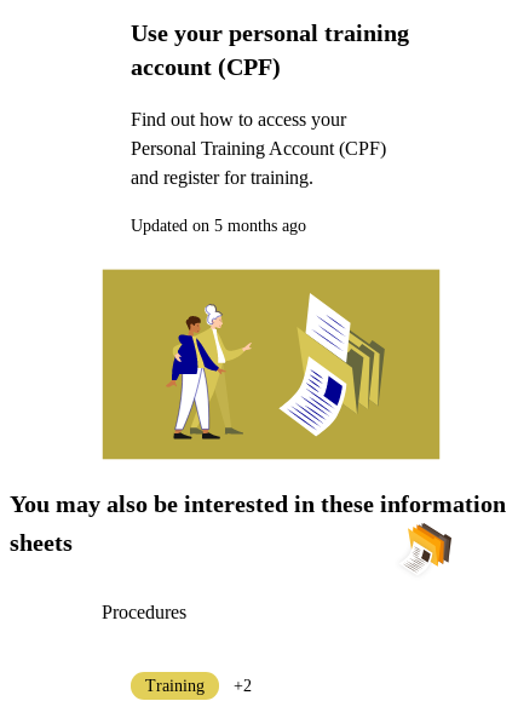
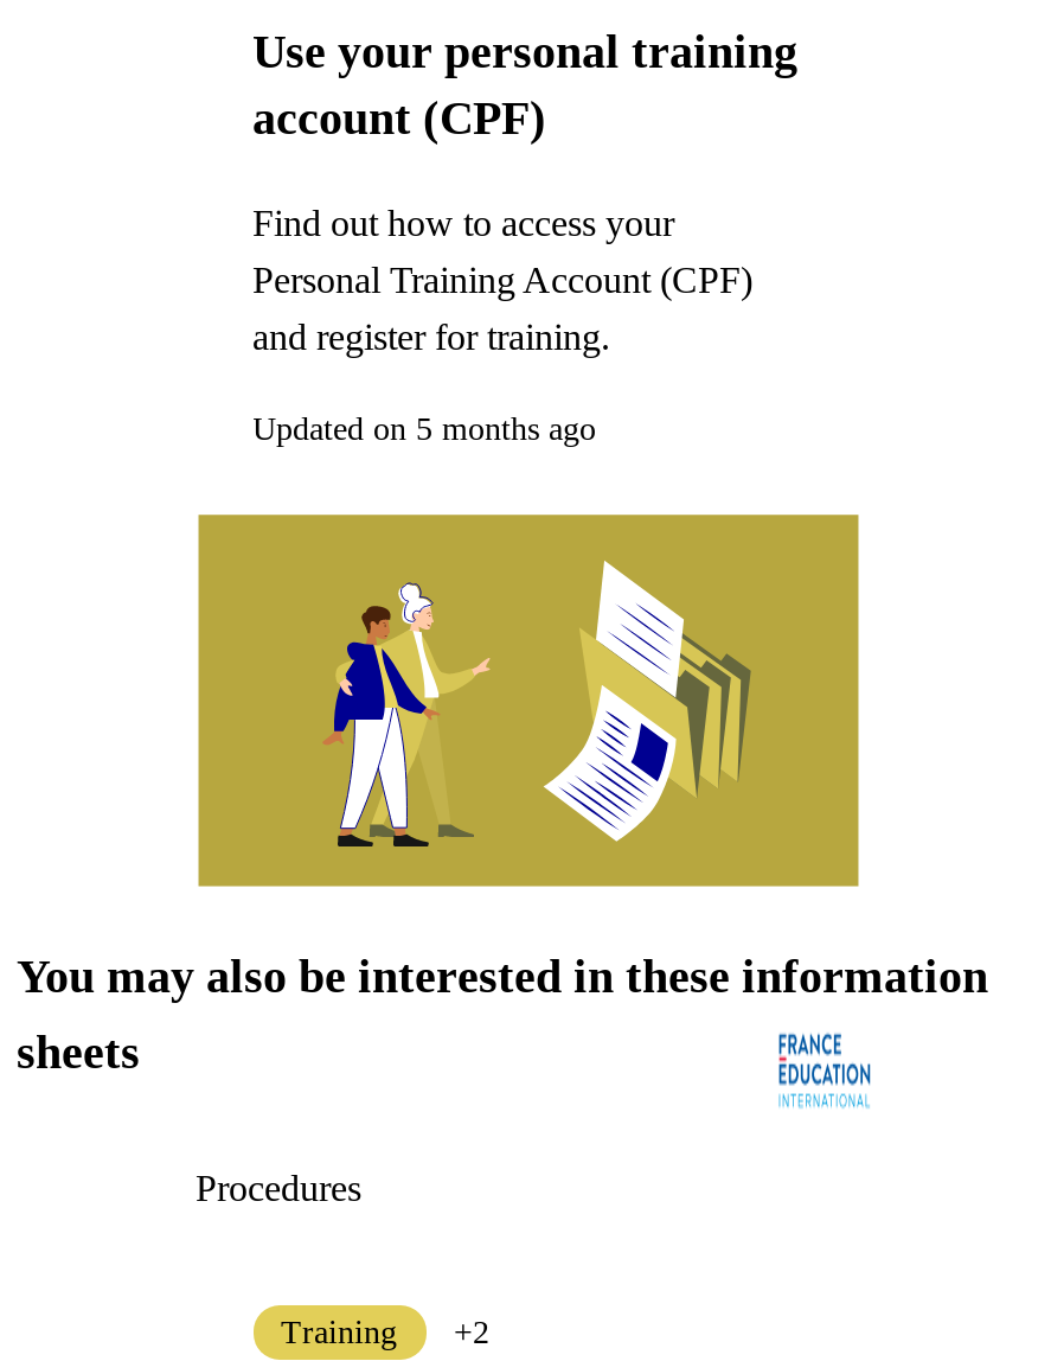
[399,522,453,571] [image] -> [775,1015,882,1110] [image]

